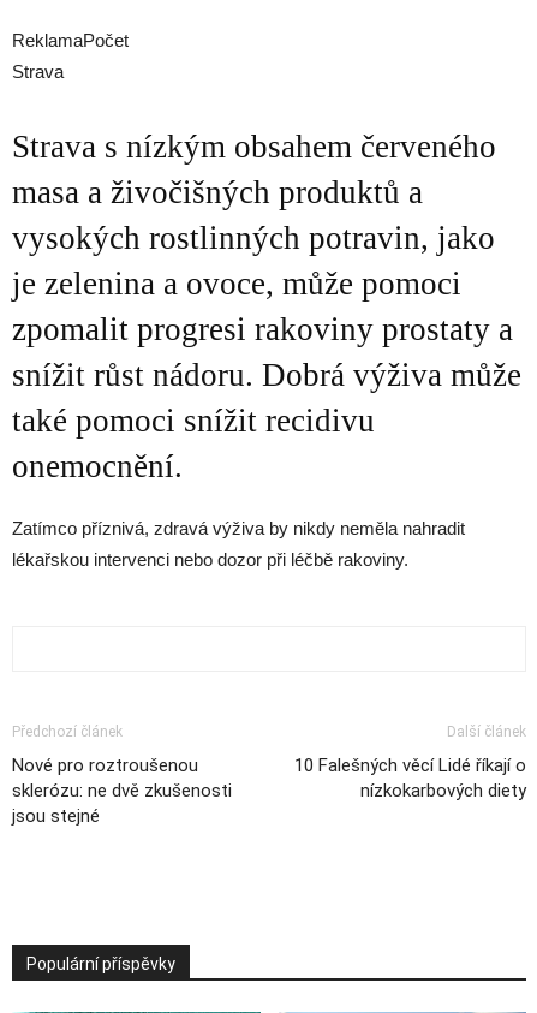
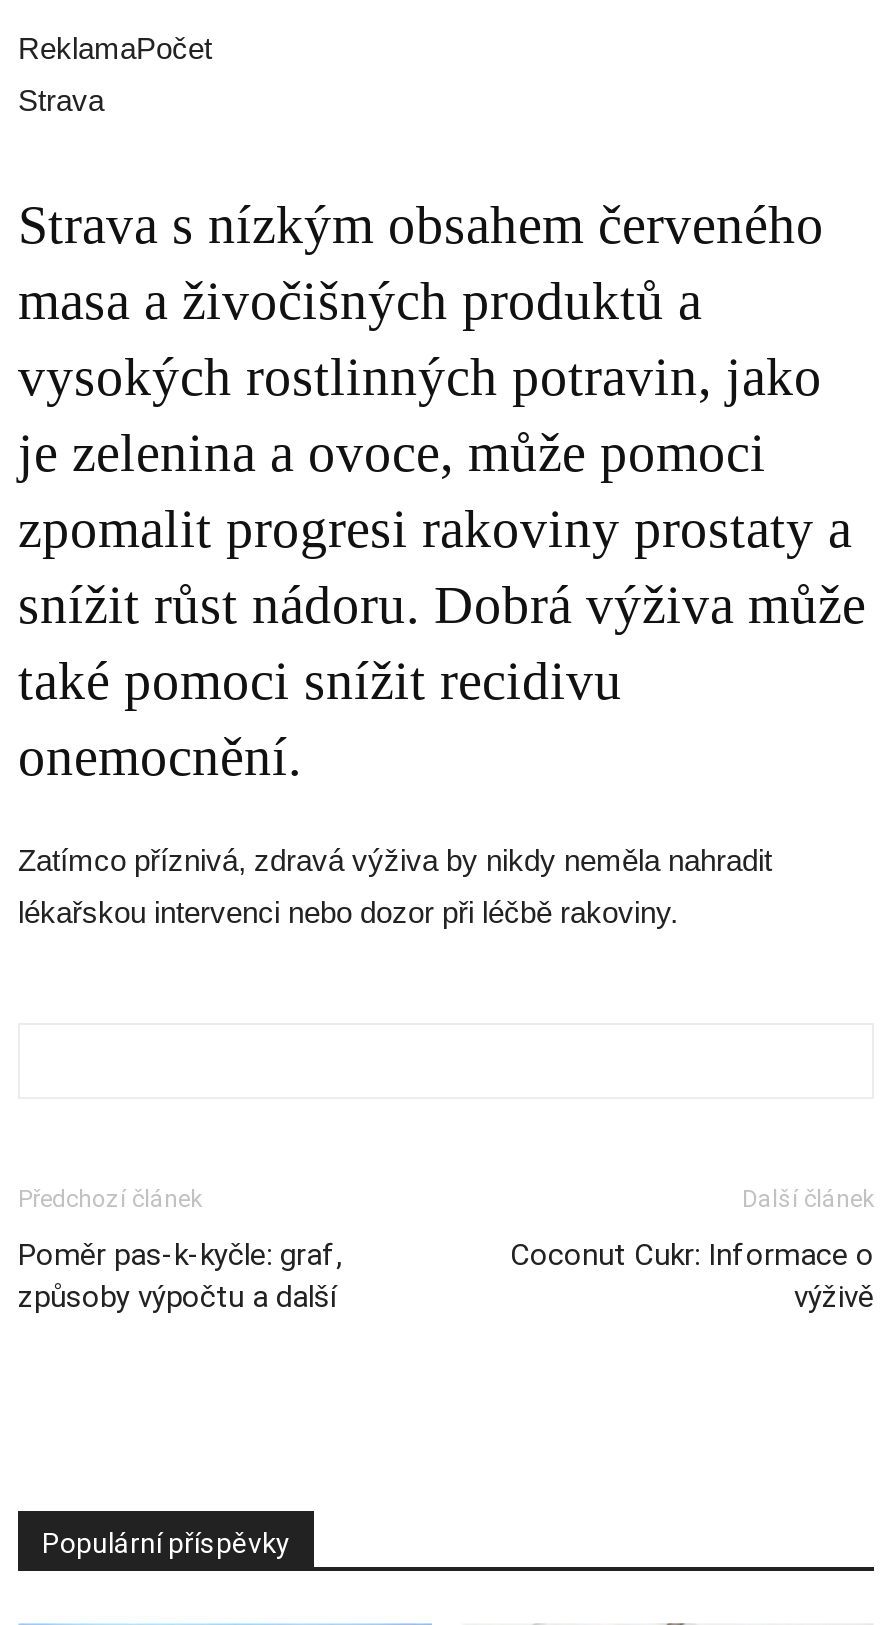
[12,755,232,827] Nové pro roztroušenou | sklerózu: ne dvě zkušenosti | jsou stejné -> [18,1237,342,1315] Poměr pas-k-kyčle: graf, | způsoby výpočtu a další
[294,755,526,802] 10 Falešných věcí Lidé říkají o | nízkokarbových diety -> [510,1237,874,1315] Coconut Cukr: Informace o | výživě

